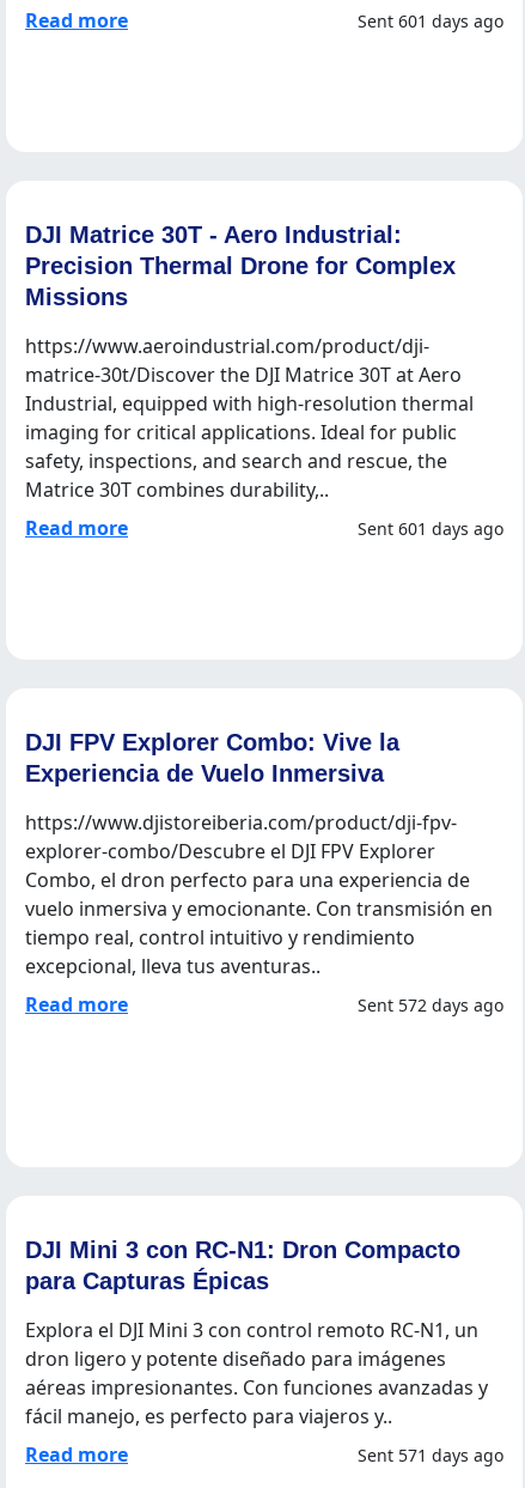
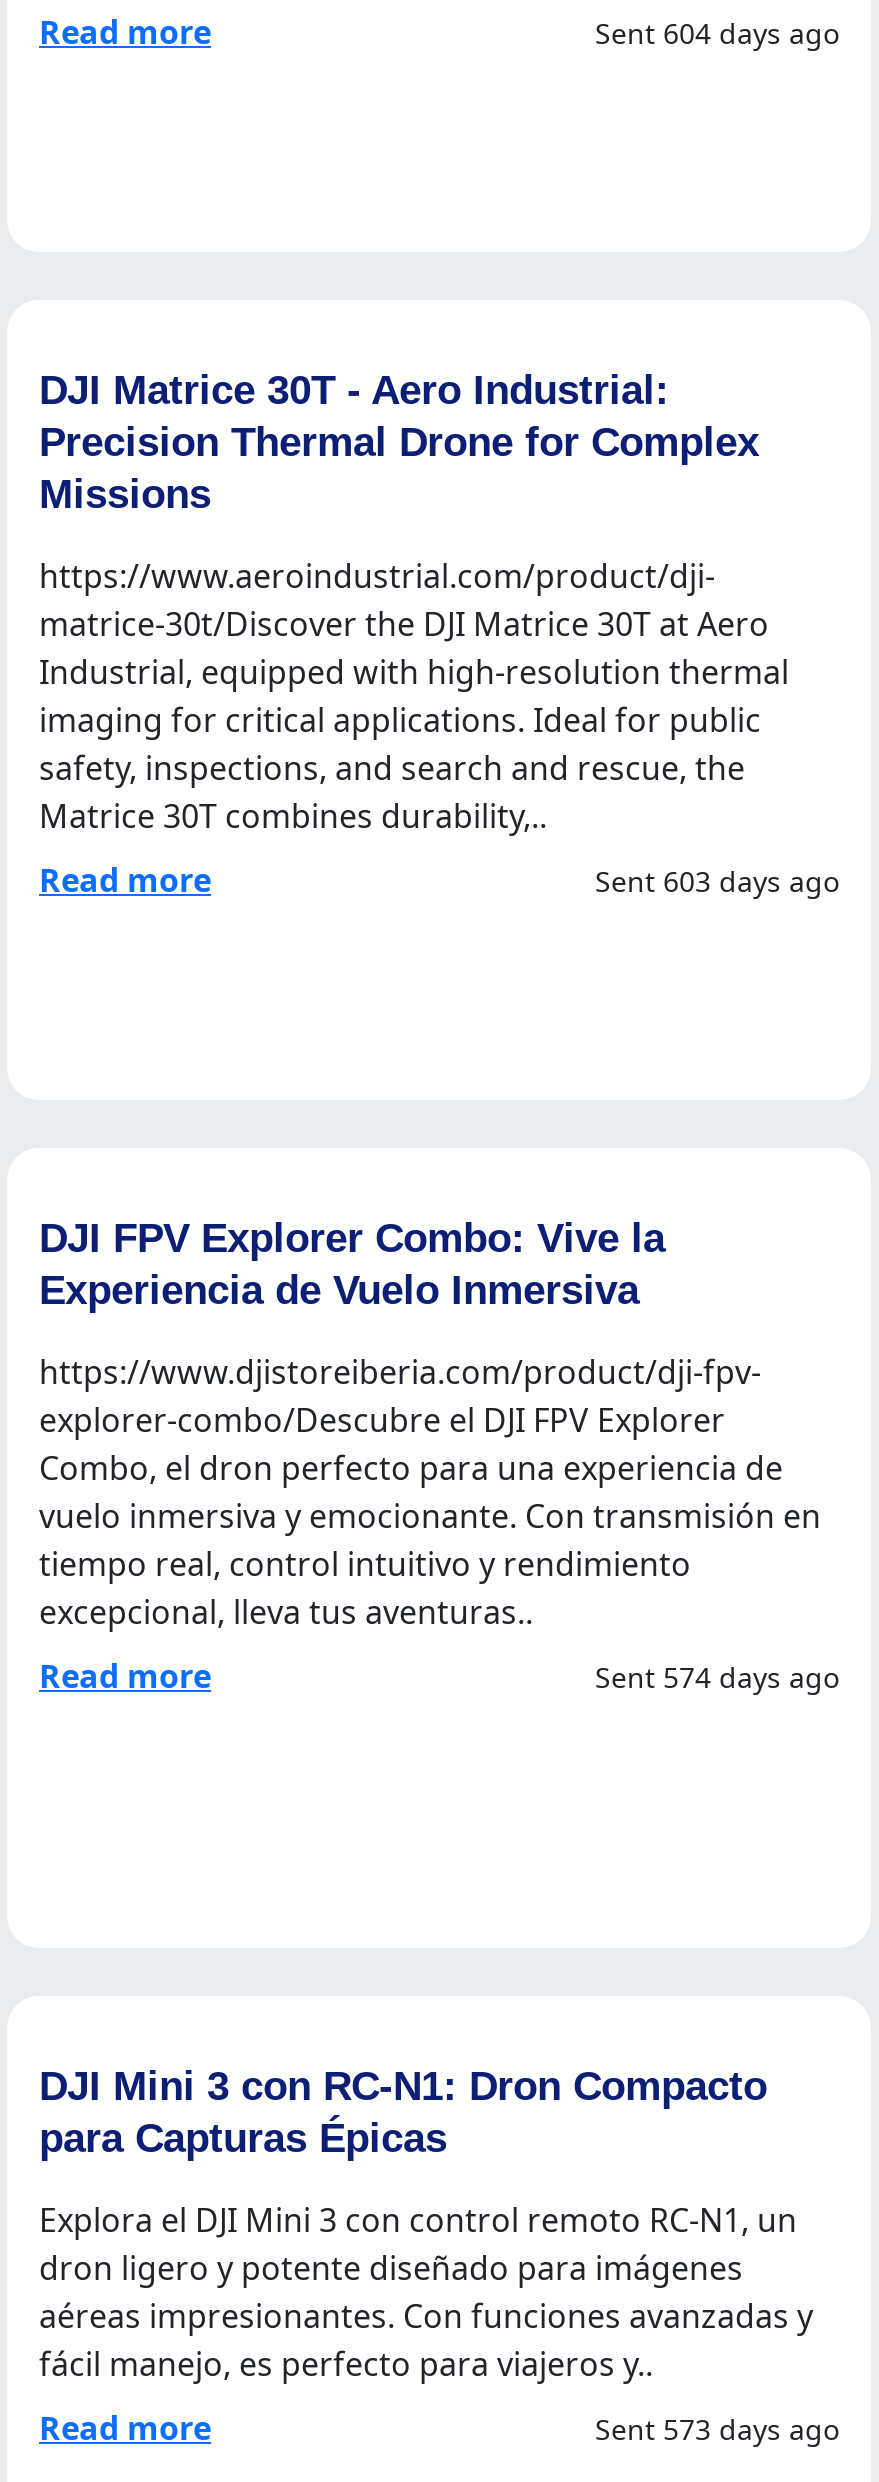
[358,10,503,32] Sent 601 days ago -> [595,14,839,52] Sent 604 days ago
[358,517,503,540] Sent 601 days ago -> [595,862,839,900] Sent 603 days ago
[358,994,503,1016] Sent 572 days ago -> [595,1658,839,1696] Sent 574 days ago
[358,1444,503,1466] Sent 571 days ago -> [595,2410,839,2448] Sent 573 days ago

